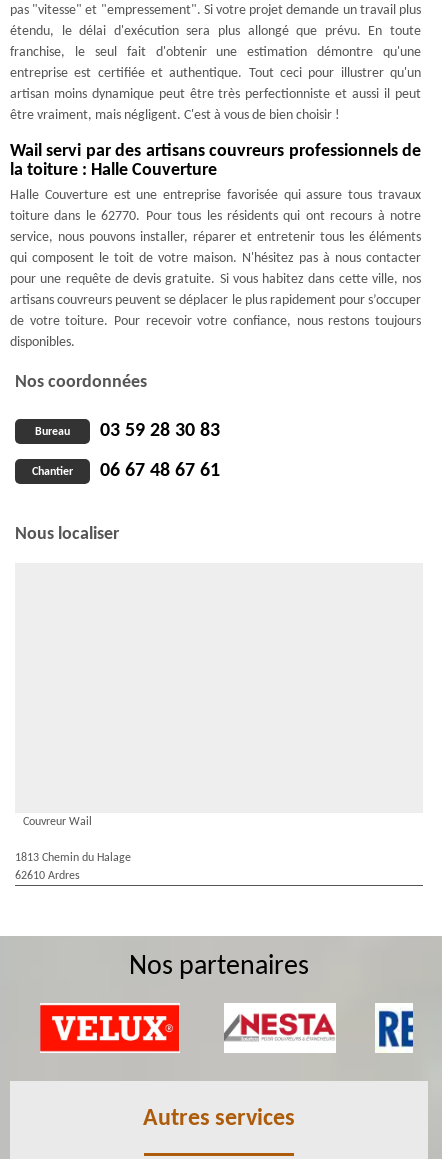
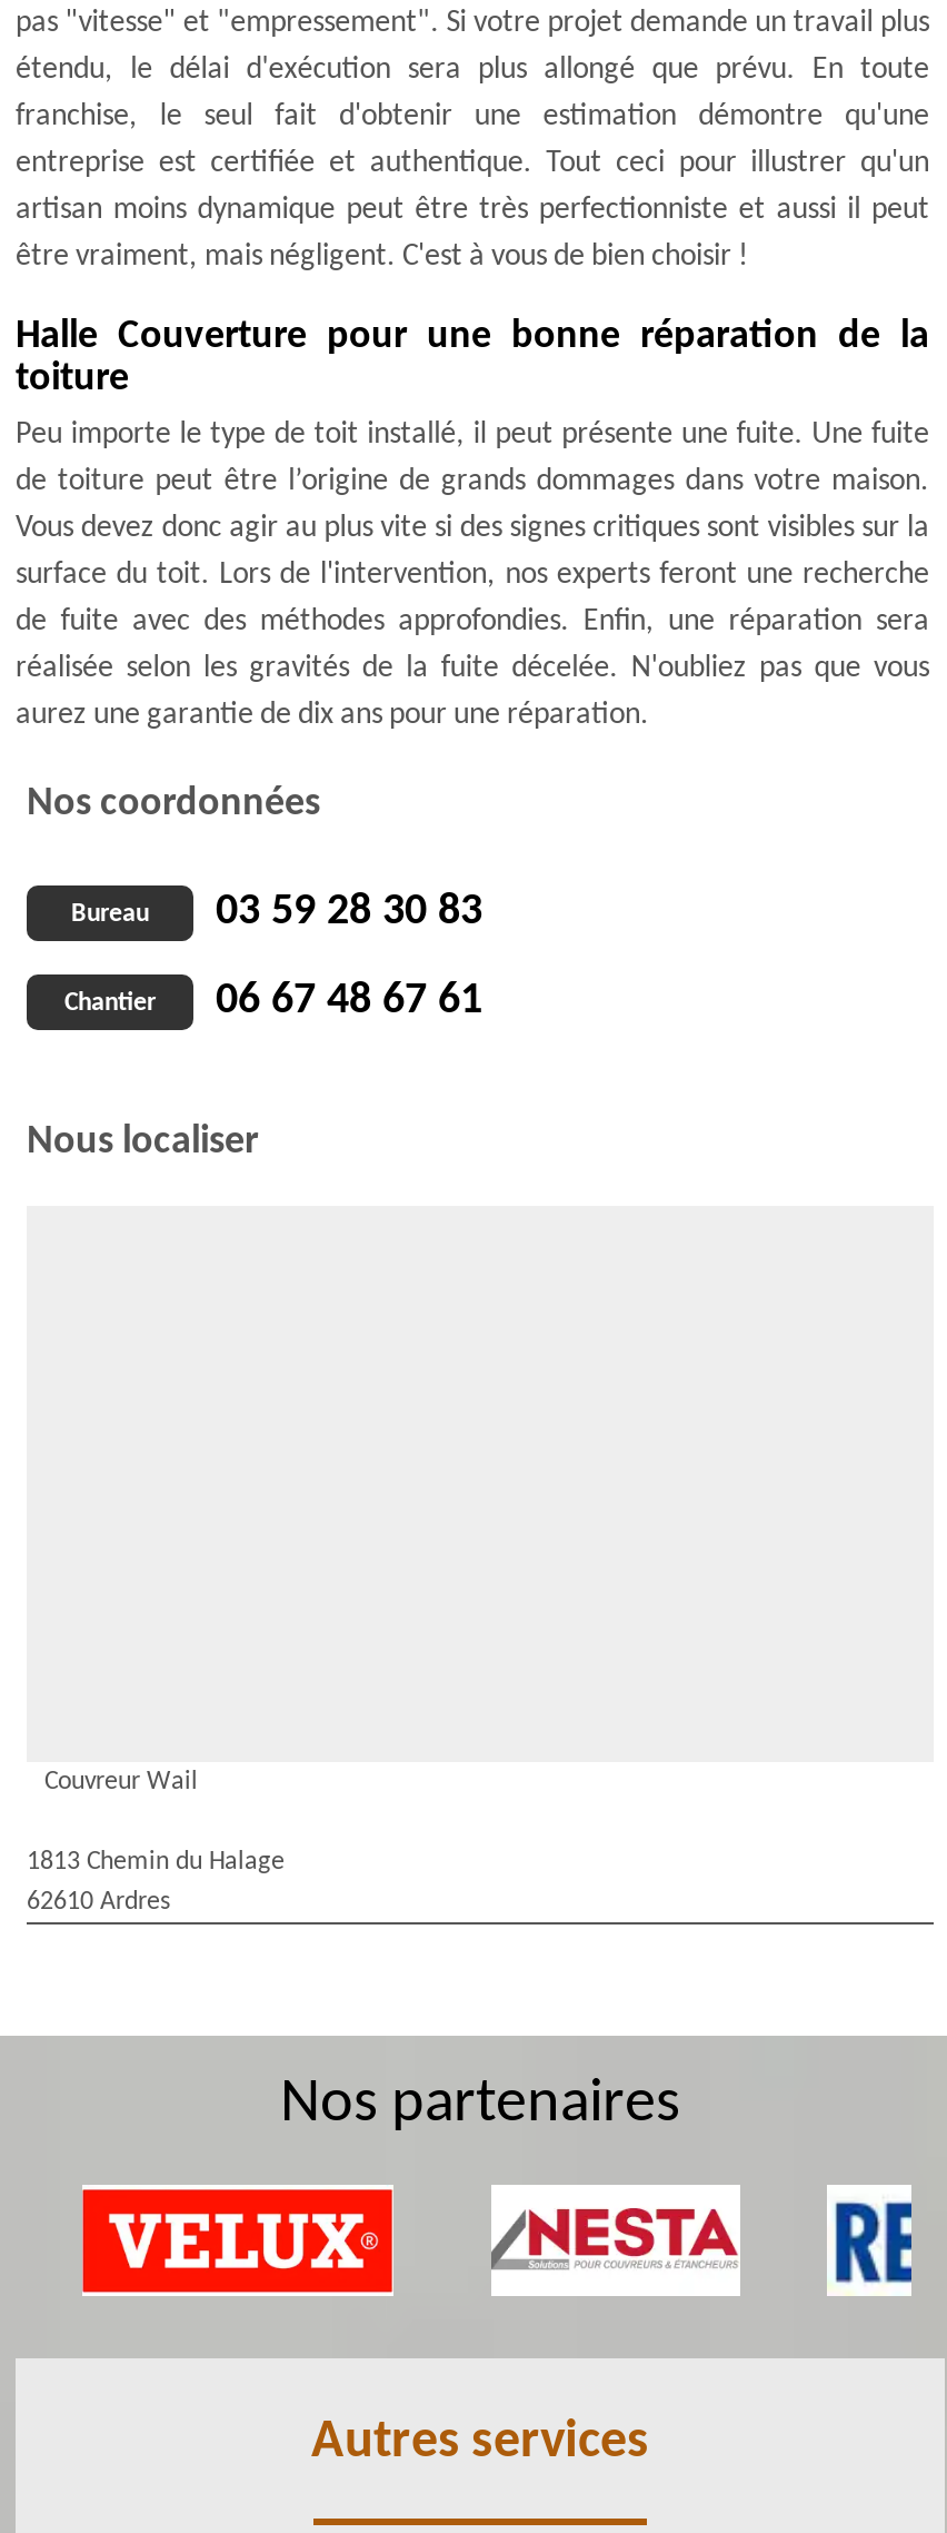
[10,142,421,350] Wail servi par des artisans couvreurs professionnels de | la toiture : Halle Couverture | Halle Couverture est une entreprise favorisée qui assure tous travaux | toiture dans le 62770. Pour tous les résidents qui ont recours à notre | service, nous pouvons installer, réparer et entretenir tous les éléments | qui composent le toit de votre maison. N'hésitez pas à nous contacter | pour une requête de devis gratuite. Si vous habitez dans cette ville, nos | artisans couvreurs peuvent se déplacer le plus rapidement pour s’occuper | de votre toiture. Pour recevoir votre confiance, nous restons toujours | disponibles. -> [16,316,929,732] Halle Couverture pour une bonne réparation de la | toiture | Peu importe le type de toit installé, il peut présente une fuite. Une fuite | de toiture peut être l’origine de grands dommages dans votre maison. | Vous devez donc agir au plus vite si des signes critiques sont visibles sur la | surface du toit. Lors de l'intervention, nos experts feront une recherche | de fuite avec des méthodes approfondies. Enfin, une réparation sera | réalisée selon les gravités de la fuite décelée. N'oubliez pas que vous | aurez une garantie de dix ans pour une réparation.

